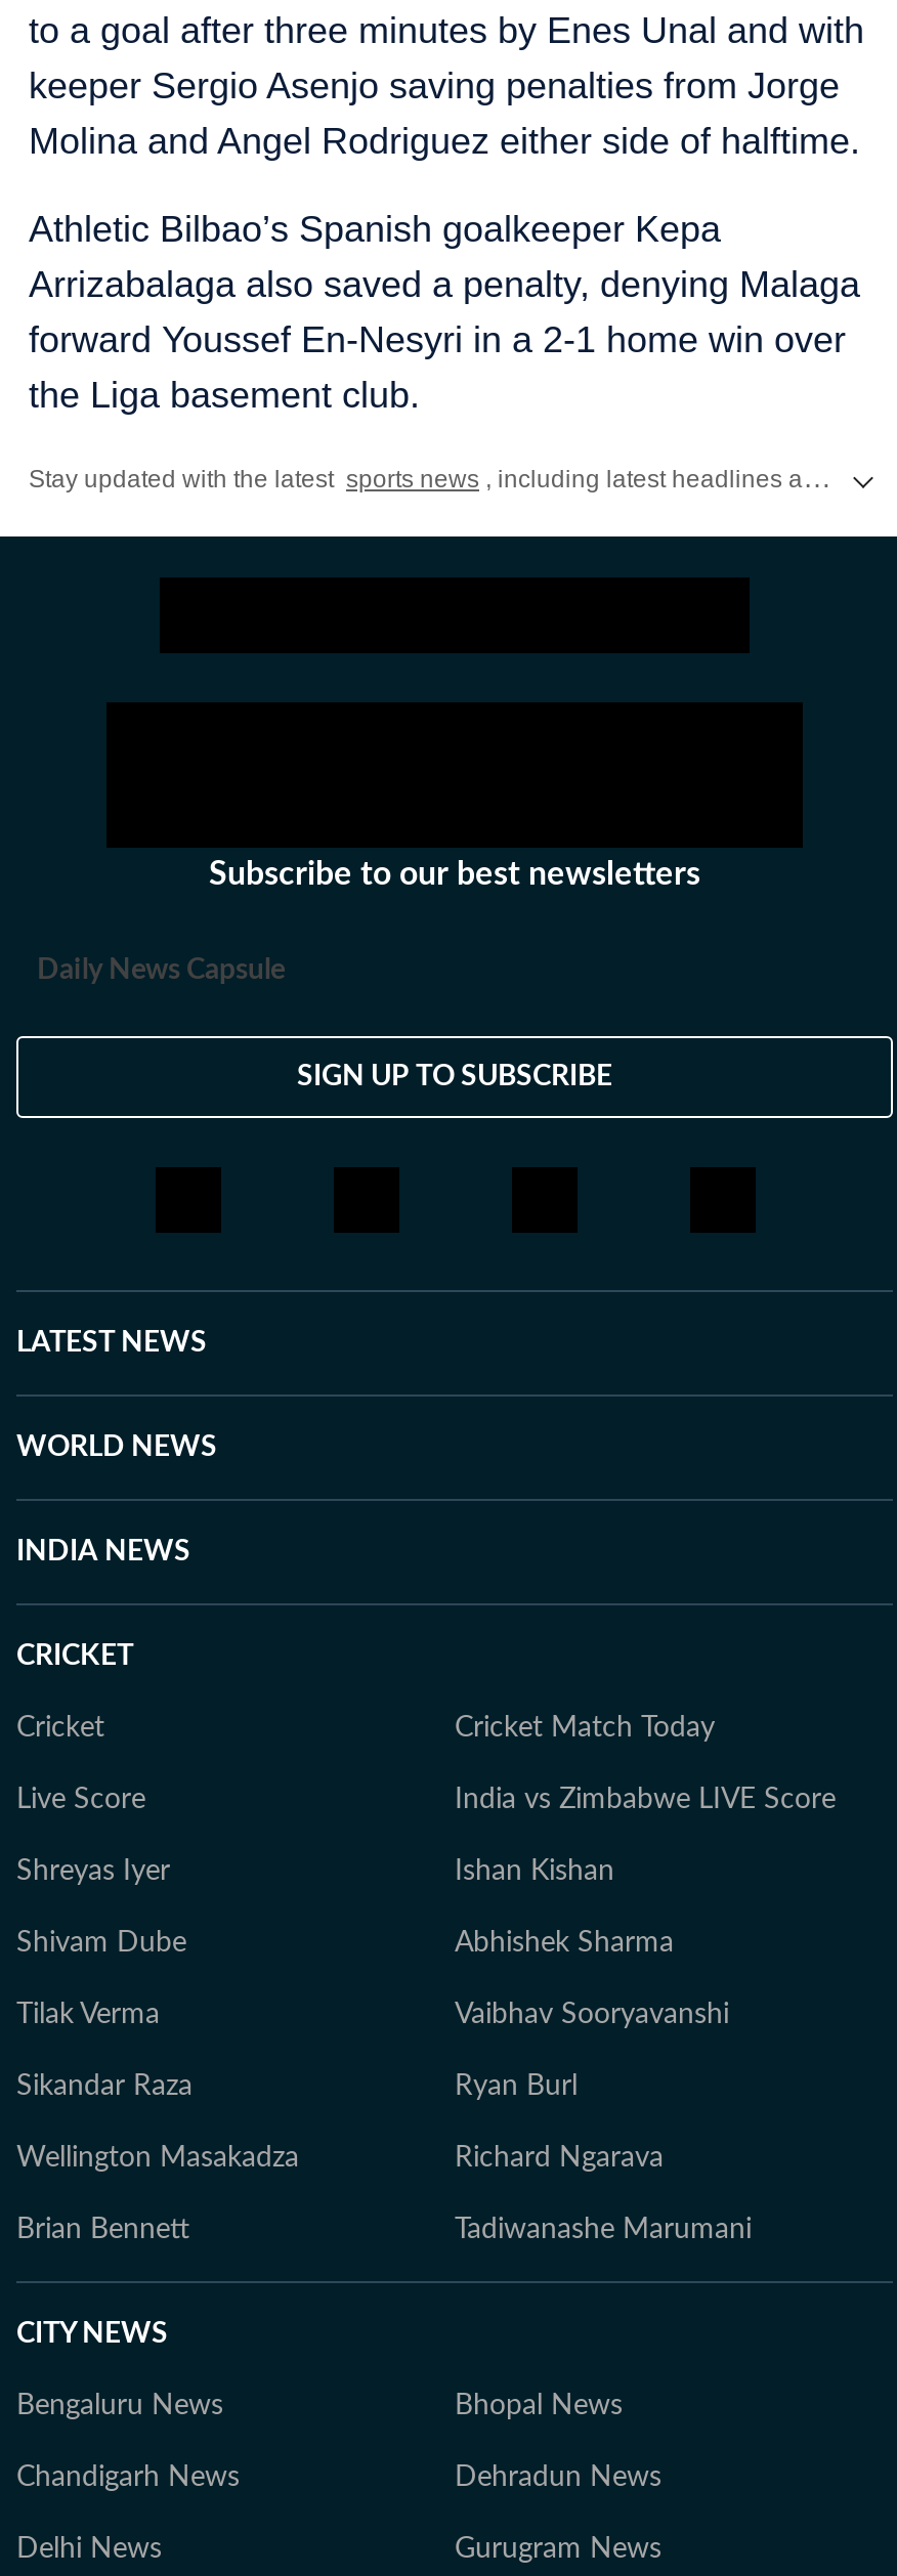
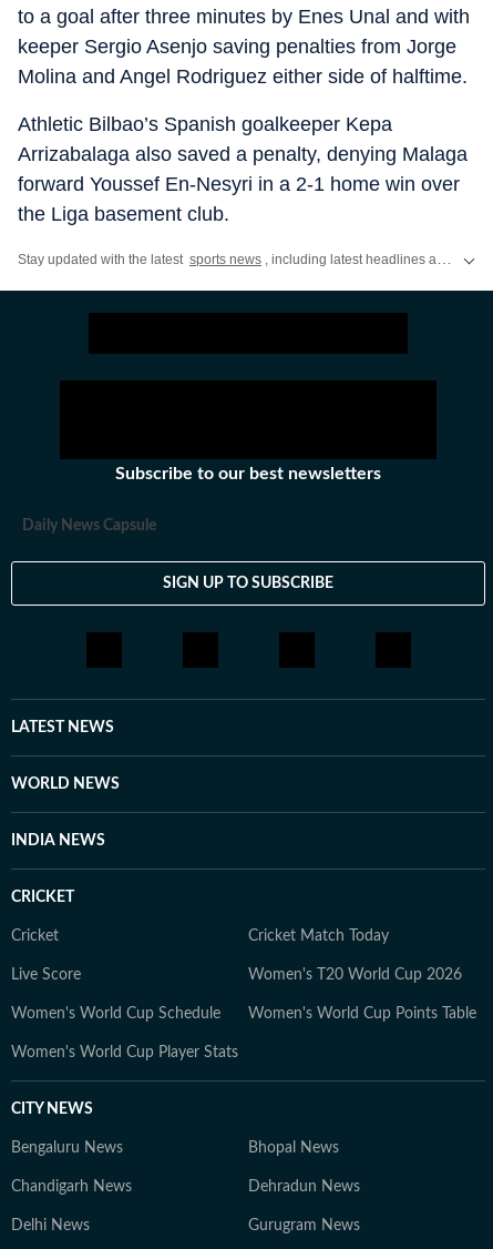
[16,1786,836,2244] India vs Zimbabwe LIVE Score | Shreyas Iyer | Ishan Kishan | Shivam Dube | Abhishek Sharma | Tilak Verma | Vaibhav Sooryavanshi | Sikandar Raza | Ryan Burl | Wellington Masakadza | Richard Ngarava | Brian Bennett | Tadiwanashe Marumani -> [11,967,476,1061] Women's T20 World Cup 2026 | Women's World Cup Schedule | Women's World Cup Points Table | Women's World Cup Player Stats

